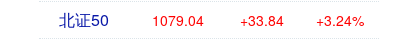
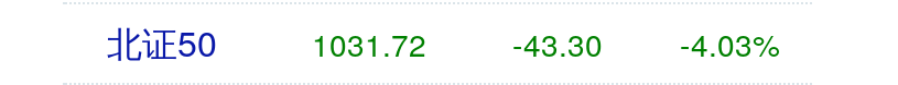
[152,10,204,30] 1079.04 -> [312,22,426,66] 1031.72
[240,10,284,30] +33.84 -> [512,22,603,66] -43.30
[316,10,364,30] +3.24% -> [680,22,779,66] -4.03%

